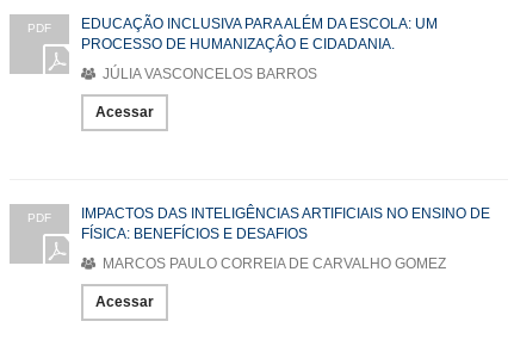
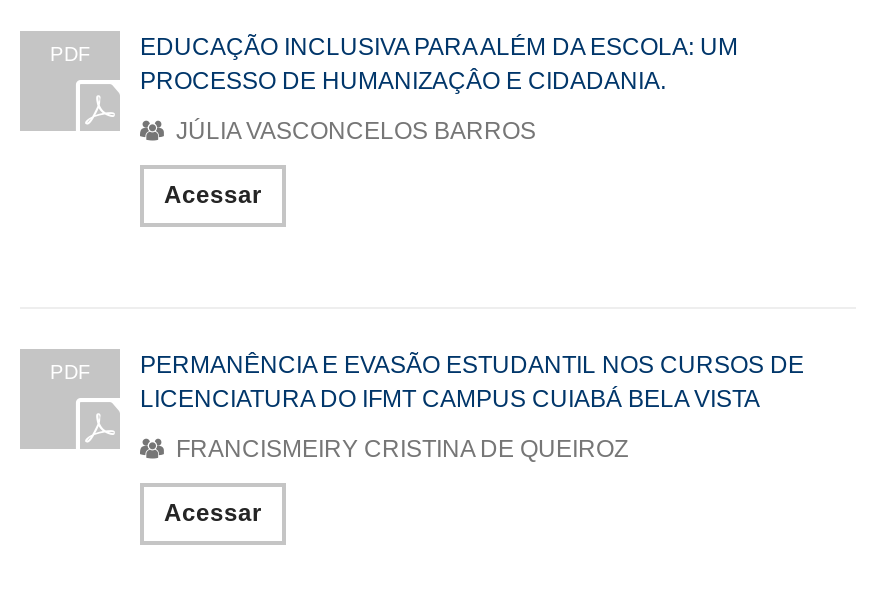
[81,205,490,242] IMPACTOS DAS INTELIGÊNCIAS ARTIFICIAIS NO ENSINO DE | FÍSICA: BENEFÍCIOS E DESAFIOS -> [140,350,804,412] PERMANÊNCIA E EVASÃO ESTUDANTIL NOS CURSOS DE | LICENCIATURA DO IFMT CAMPUS CUIABÁ BELA VISTA
[99,255,446,272] MARCOS PAULO CORREIA DE CARVALHO GOMEZ -> [170,434,628,462] FRANCISMEIRY CRISTINA DE QUEIROZ

